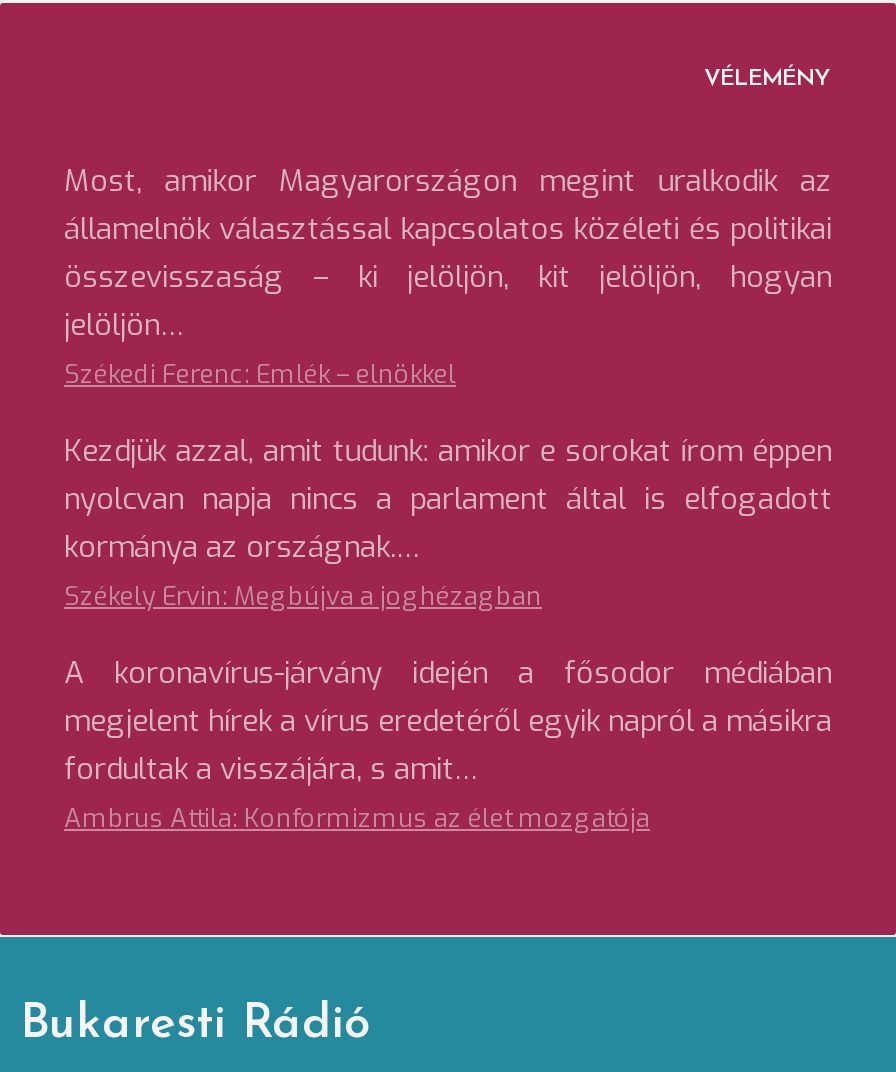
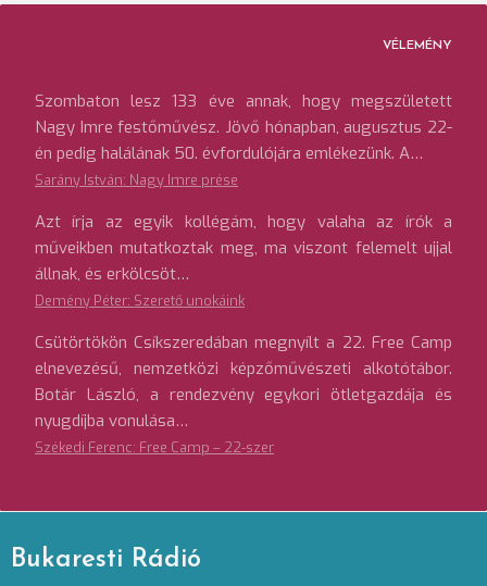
[64,162,832,392] Most, amikor Magyarországon megint uralkodik az | államelnök választással kapcsolatos közéleti és politikai | összevisszaság – ki jelöljön, kit jelöljön, hogyan | jelöljön… | Székedi Ferenc: Emlék – elnökkel -> [35,90,452,189] Szombaton lesz 133 éve annak, hogy megszületett | Nagy Imre festőművész. Jövő hónapban, augusztus 22- | én pedig halálának 50. évfordulójára emlékezünk. A… | Sarány István: Nagy Imre prése
[64,432,832,614] Kezdjük azzal, amit tudunk: amikor e sorokat írom éppen | nyolcvan napja nincs a parlament által is elfogadott | kormánya az országnak.… | Székely Ervin: Megbújva a joghézagban -> [35,211,452,310] Azt írja az egyik kollégám, hogy valaha az írók a | műveikben mutatkoztak meg, ma viszont felemelt ujjal | állnak, és erkölcsöt… | Demény Péter: Szerető unokáink
[64,654,832,836] A koronavírus-járvány idején a fősodor médiában | megjelent hírek a vírus eredetéről egyik napról a másikra | fordultak a visszájára, s amit… | Ambrus Attila: Konformizmus az élet mozgatója -> [35,332,452,457] Csütörtökön Csíkszeredában megnyílt a 22. Free Camp | elnevezésű, nemzetközi képzőművészeti alkotótábor. | Botár László, a rendezvény egykori ötletgazdája és | nyugdíjba vonulása… | Székedi Ferenc: Free Camp – 22-szer

